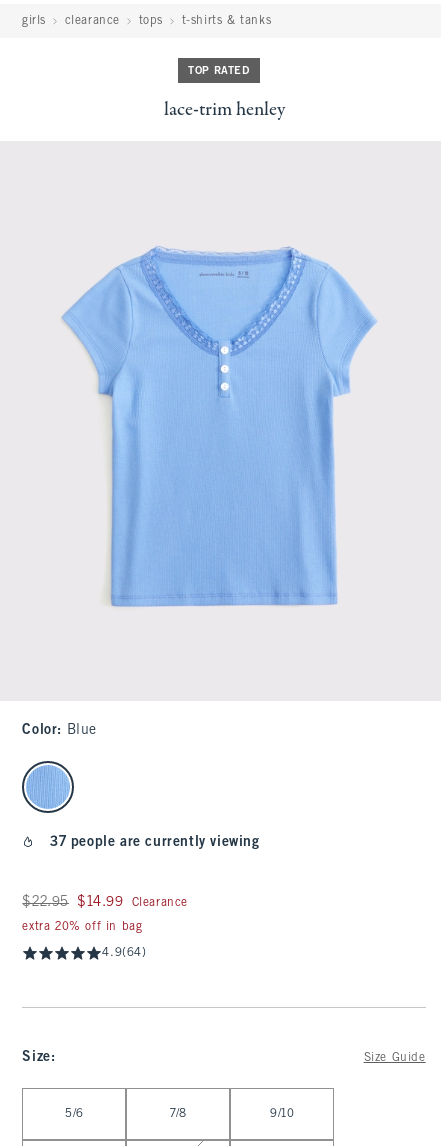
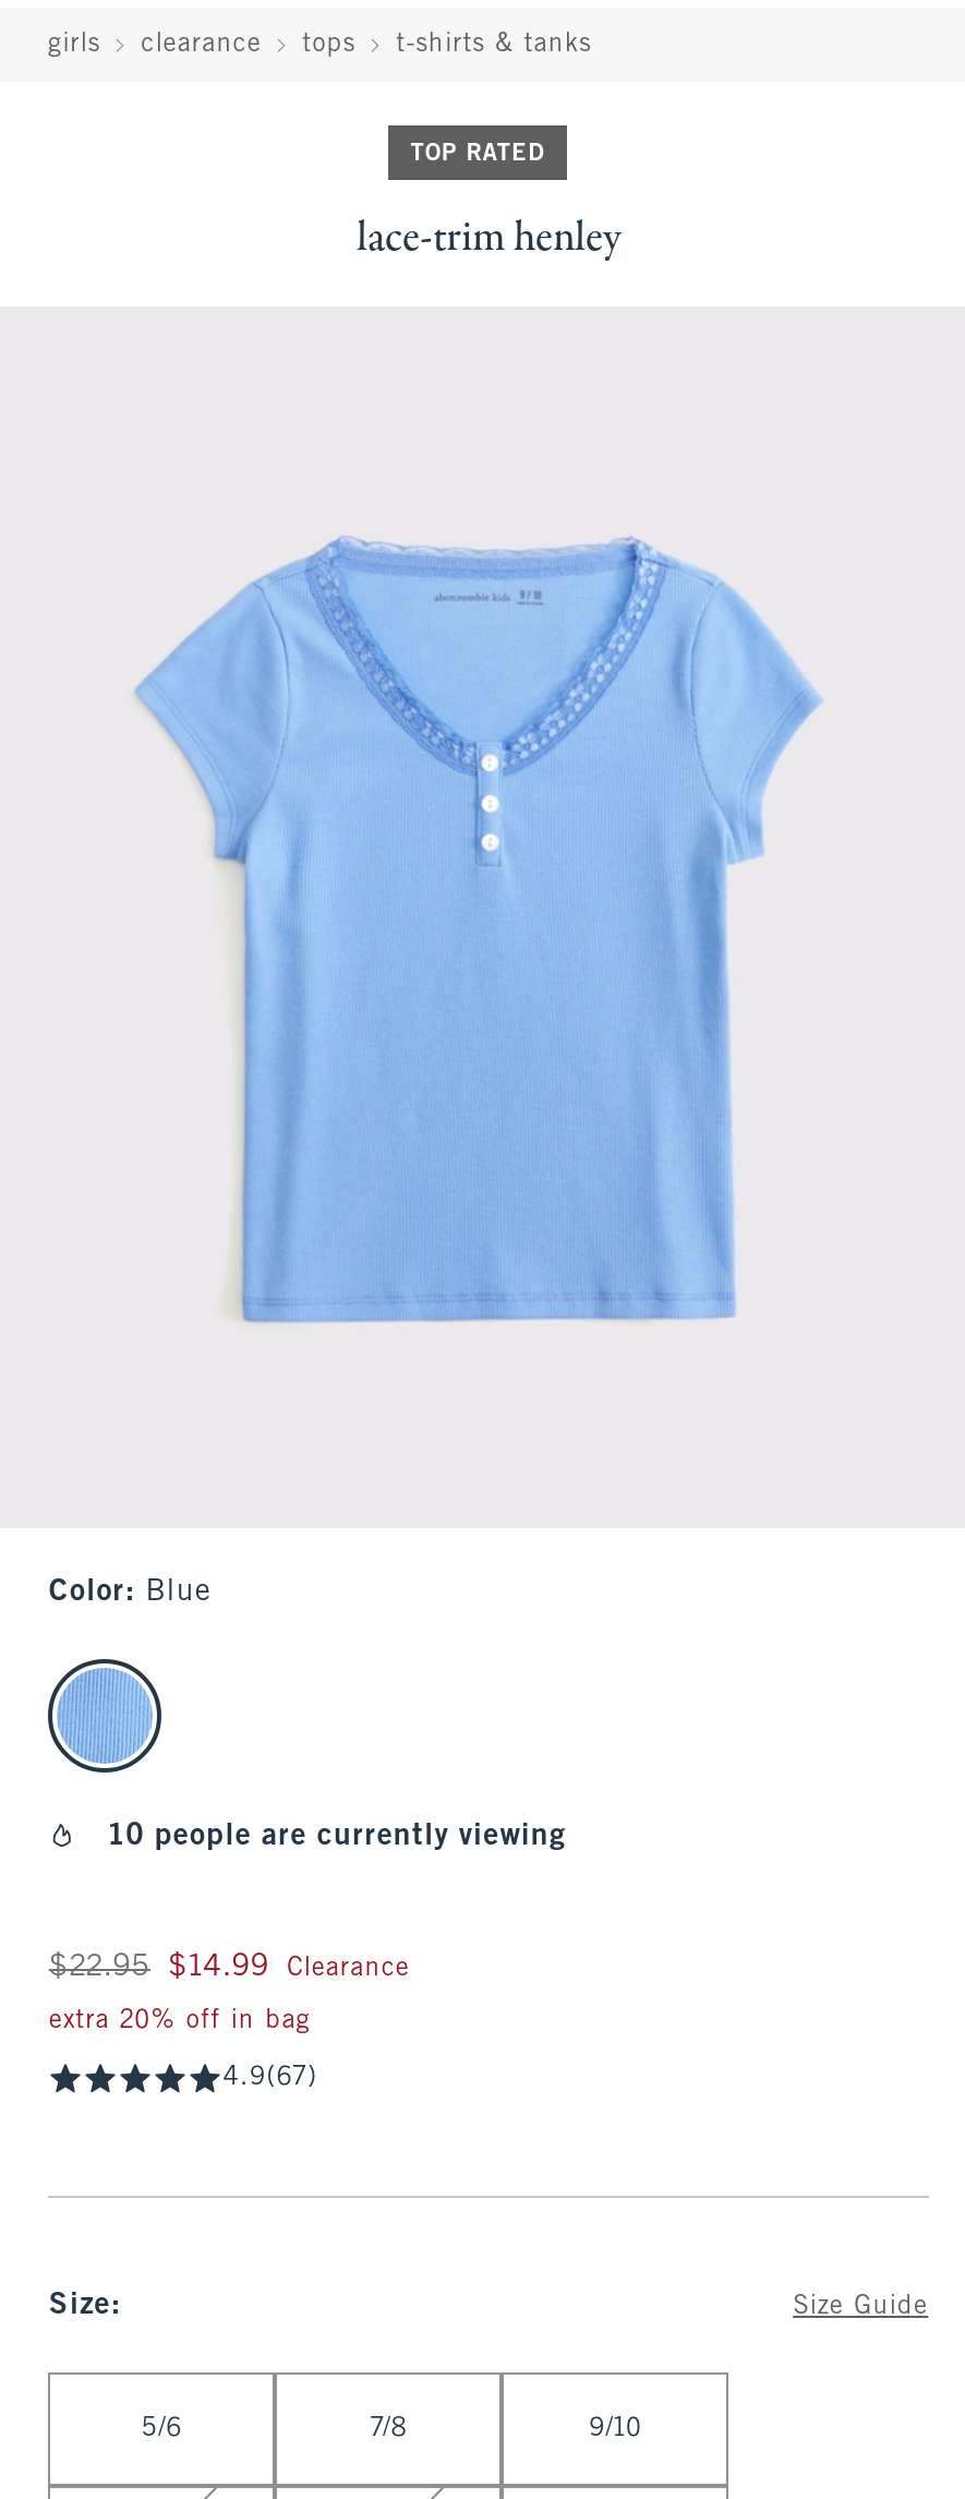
[50,836,260,849] 37 people are currently viewing -> [109,1823,566,1851] 10 people are currently viewing
[102,947,147,959] 4.9(64) -> [223,2065,318,2091] 4.9(67)

